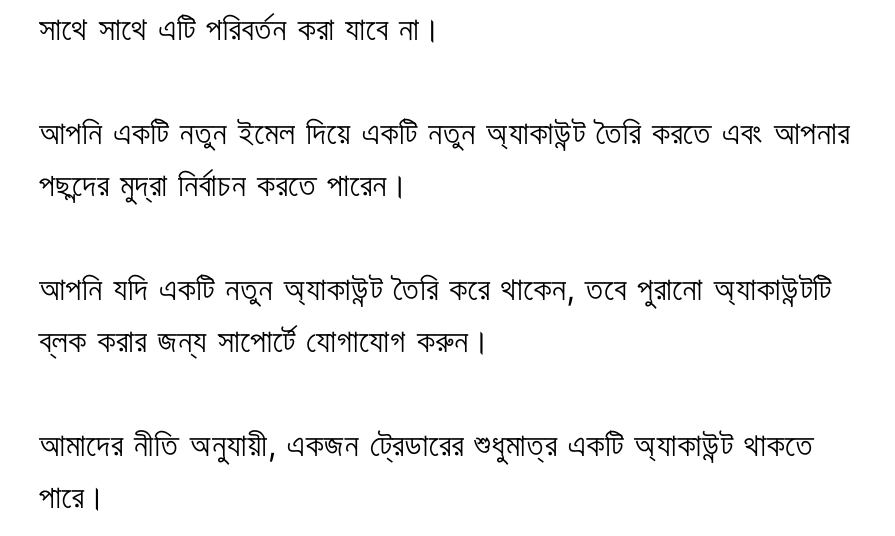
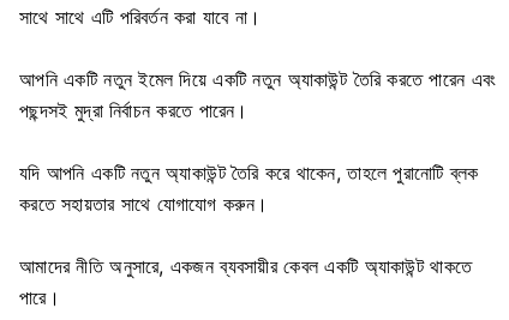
[39,111,850,203] আপনি একটি নতুন ইমেল দিয়ে একটি নতুন অ্যাকাউন্ট তৈরি করতে এবং আপনার | পছন্দের মুদ্রা নির্বাচন করতে পারেন। -> [19,67,496,122] আপনি একটি নতুন ইমেল দিয়ে একটি নতুন অ্যাকাউন্ট তৈরি করতে পারেন এবং | পছন্দসই মুদ্রা নির্বাচন করতে পারেন।
[39,267,831,359] আপনি যদি একটি নতুন অ্যাকাউন্ট তৈরি করে থাকেন, তবে পুরানো অ্যাকাউন্টটি | ব্লক করার জন্য সাপোর্টে যোগাযোগ করুন। -> [19,160,479,215] যদি আপনি একটি নতুন অ্যাকাউন্ট তৈরি করে থাকেন, তাহলে পুরানোটি ব্লক | করতে সহায়তার সাথে যোগাযোগ করুন।
[39,423,814,463] আমাদের নীতি অনুযায়ী, একজন ট্রেডারের শুধুমাত্র একটি অ্যাকাউন্ট থাকতে -> [19,254,472,278] আমাদের নীতি অনুসারে, একজন ব্যবসায়ীর কেবল একটি অ্যাকাউন্ট থাকতে

